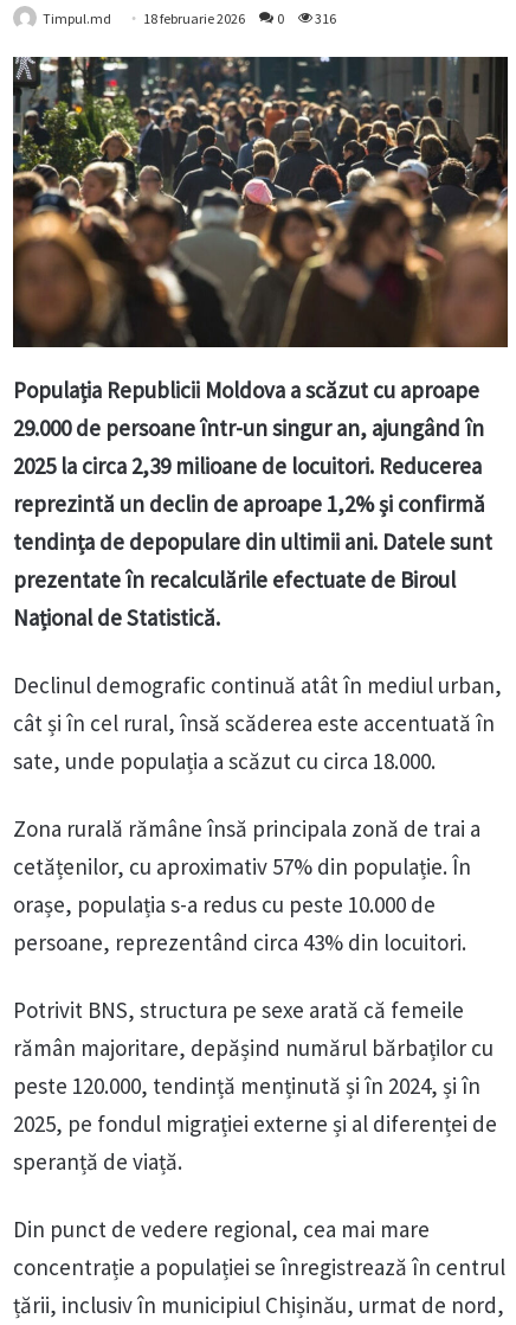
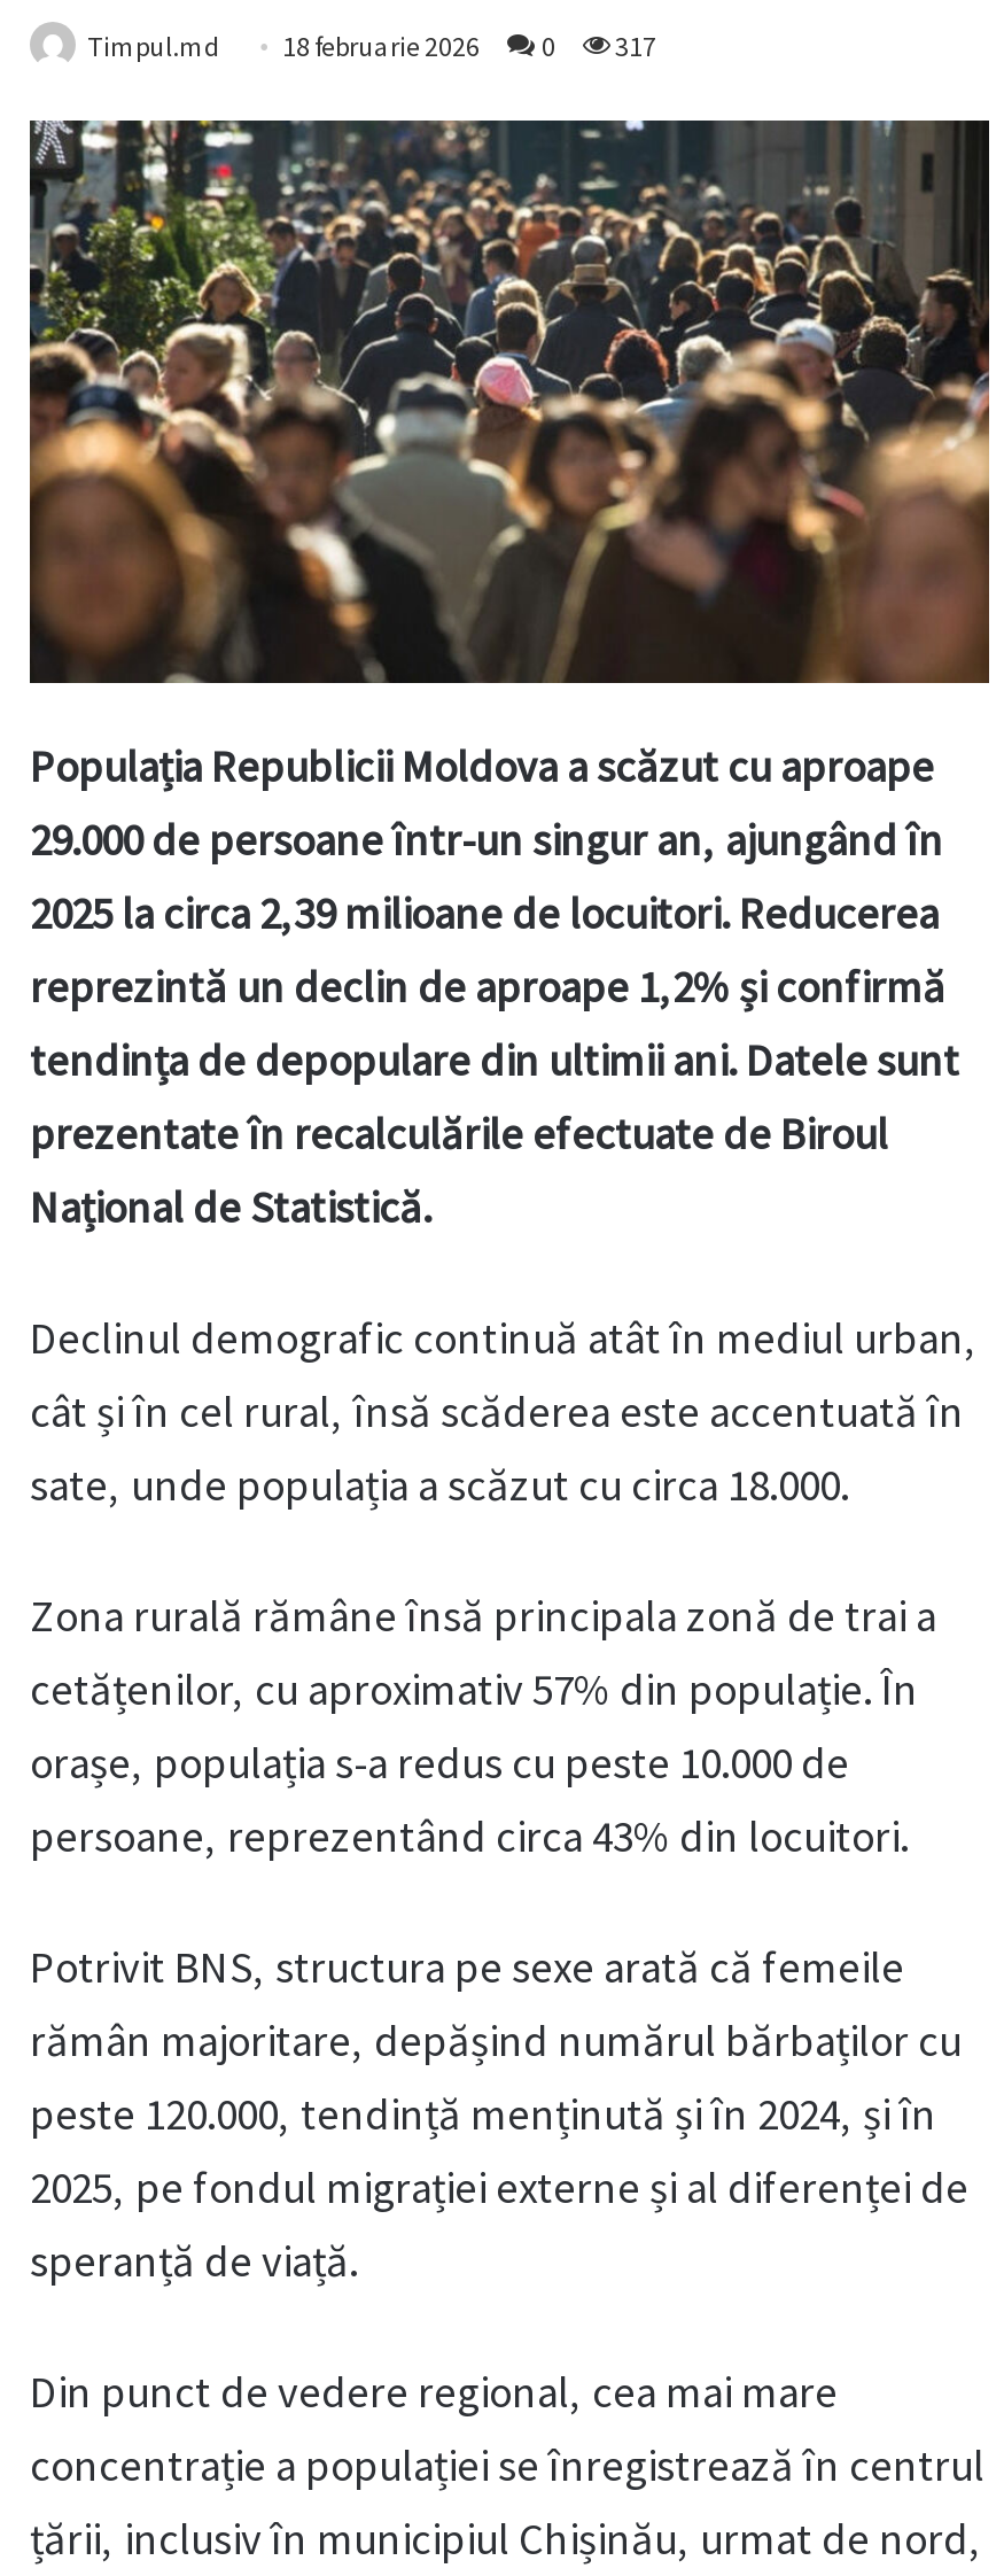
[43,10,336,28] Timpul.md 18 februarie 2026 0 316 -> [87,30,656,64] Timpul.md 18 februarie 2026 0 317

